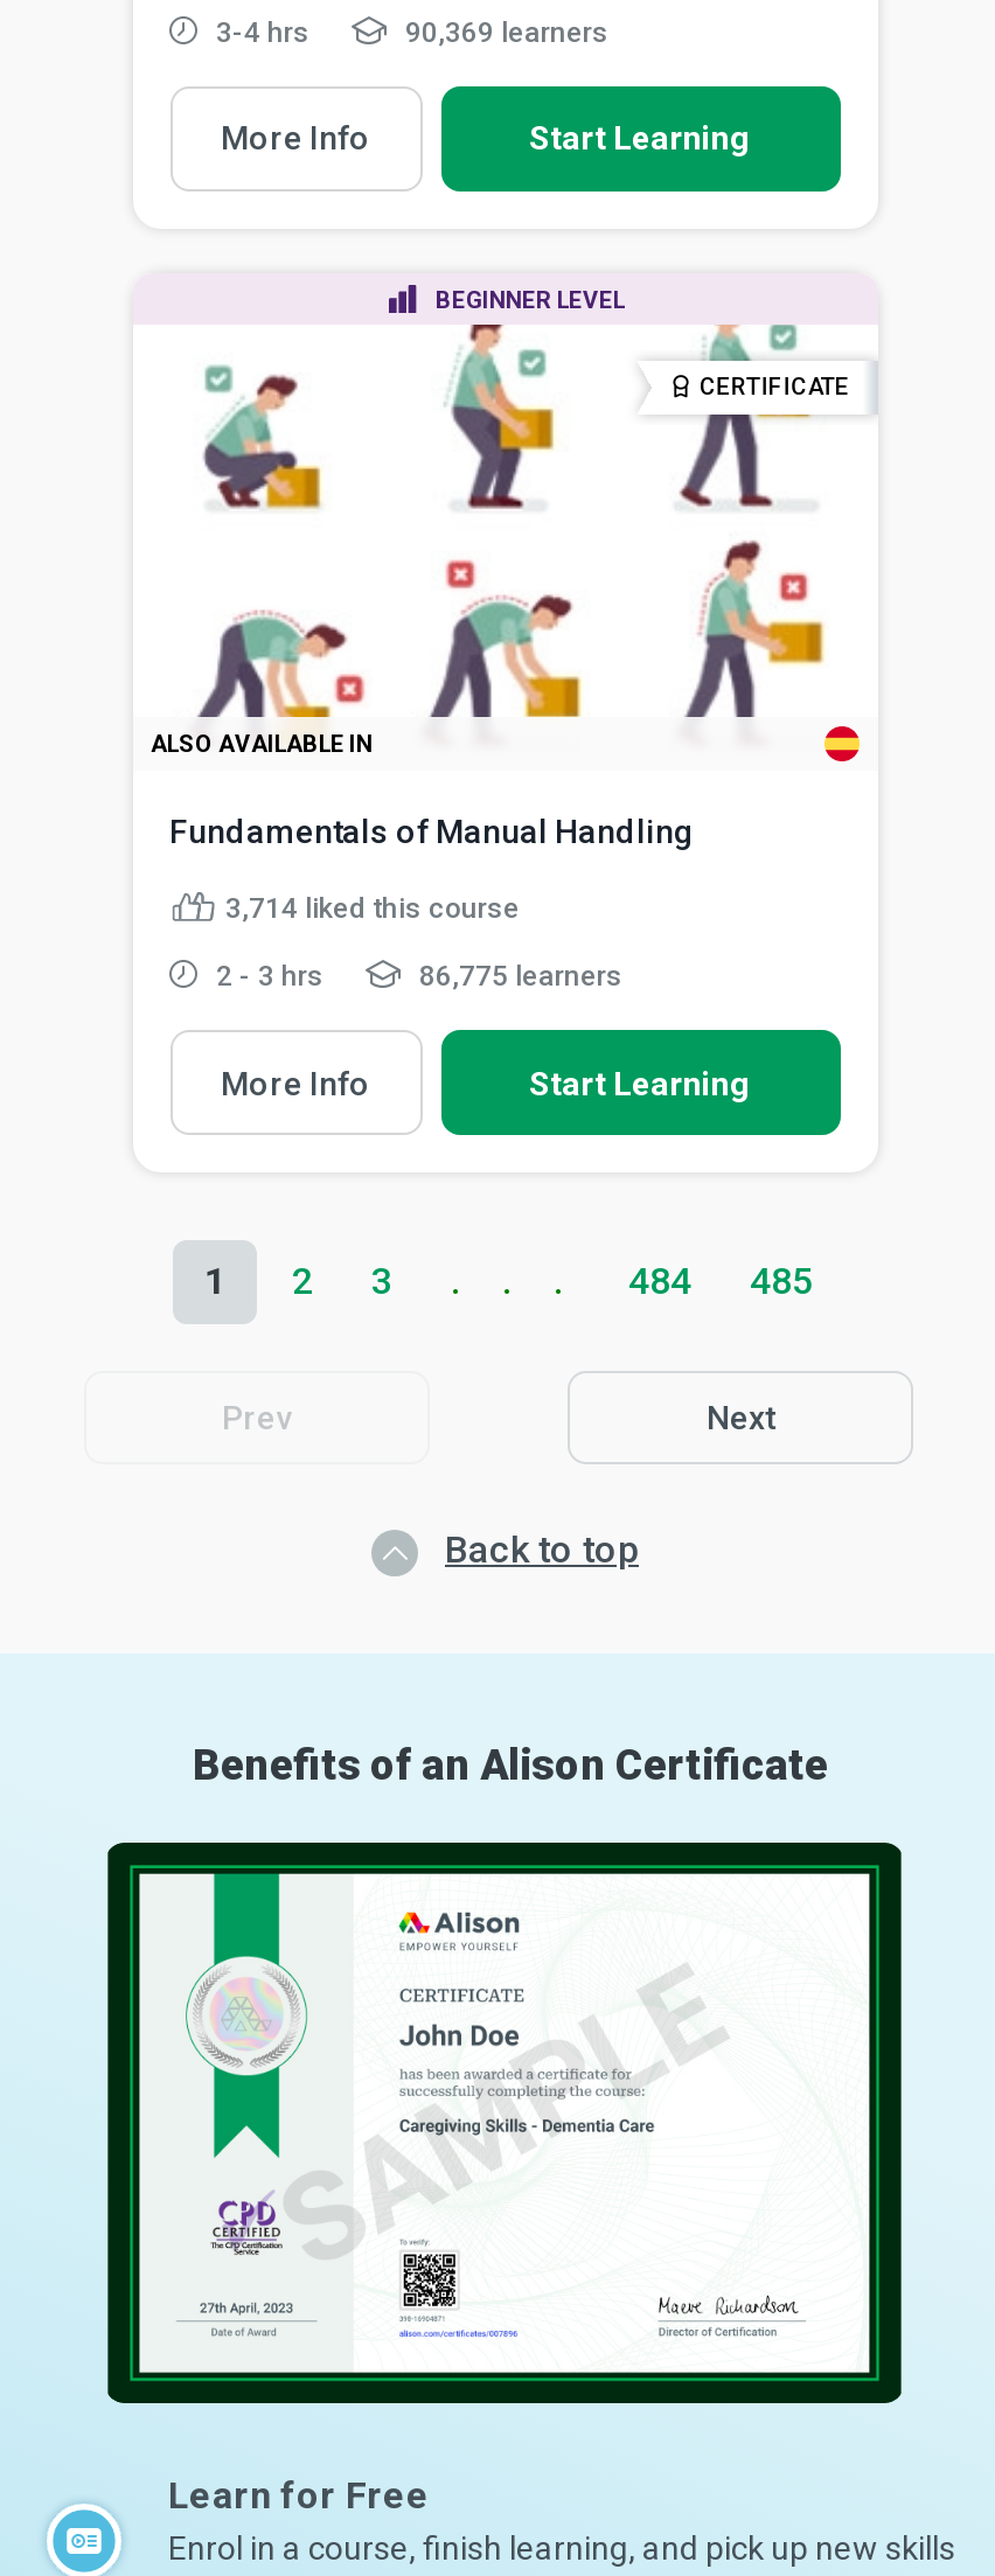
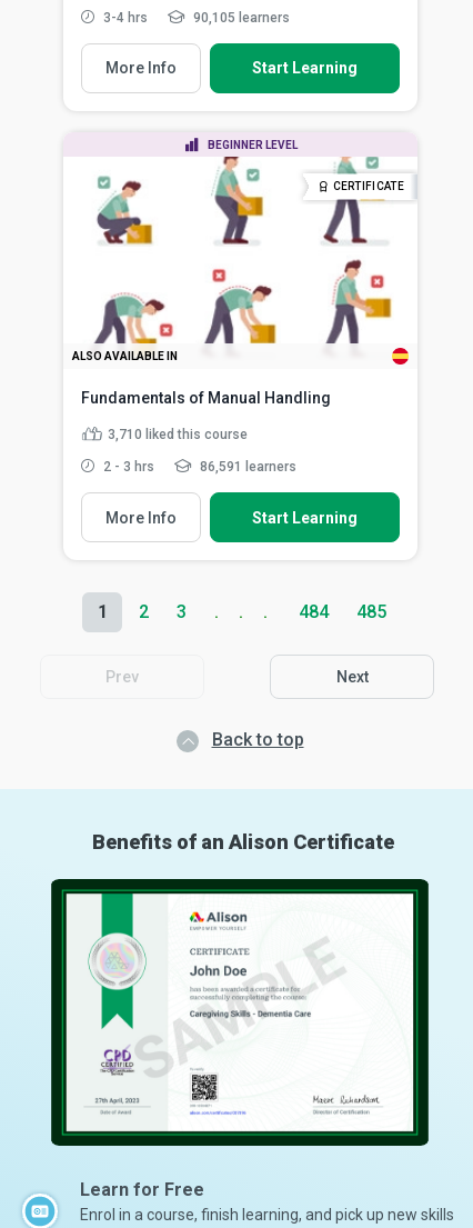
[398,15,608,48] 90,369 learners -> [189,9,289,25] 90,105 learners
[225,893,520,925] 3,714 liked this course -> [107,427,247,443] 3,710 liked this course
[412,960,622,993] 86,775 learners -> [196,459,296,475] 86,591 learners

